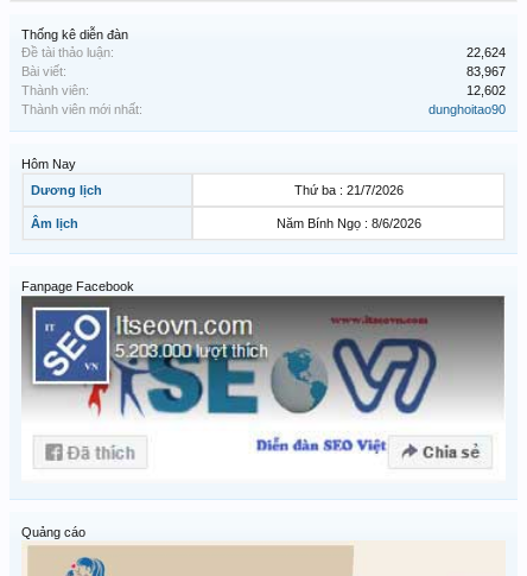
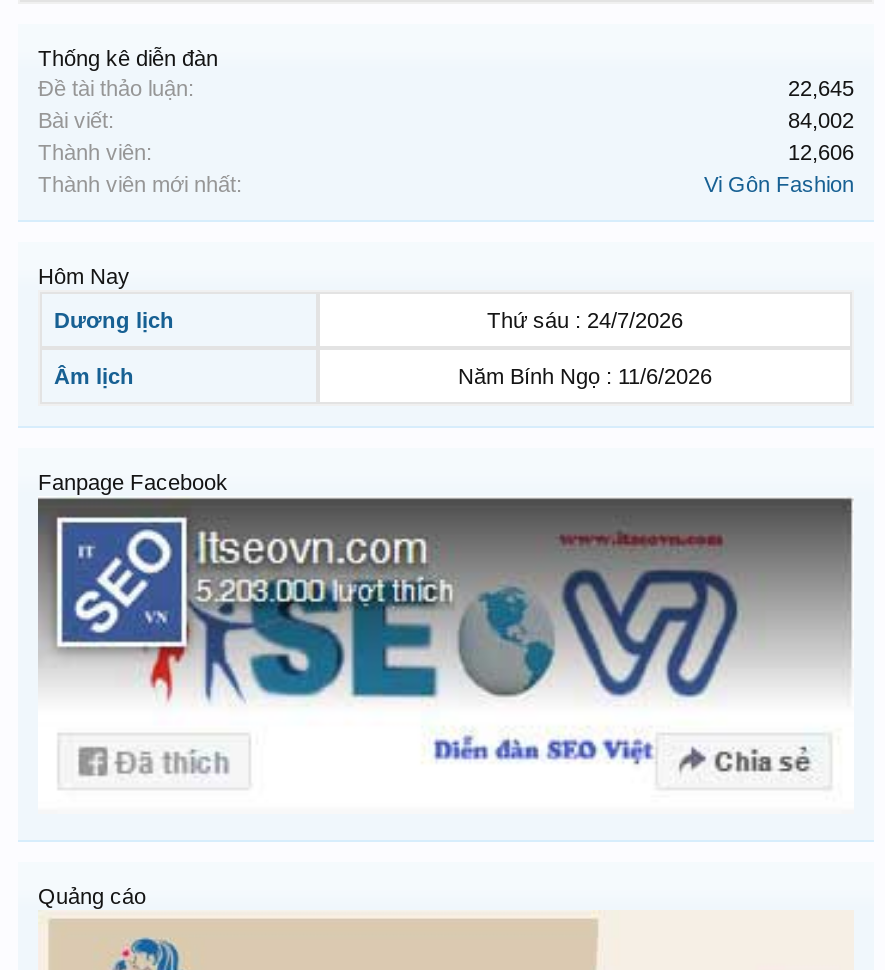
[466,45,506,60] 22,624 -> [788,76,854,100] 22,645
[466,64,506,79] 83,967 -> [788,108,854,132] 84,002
[466,83,506,98] 12,602 -> [788,140,854,164] 12,606
[428,102,506,117] dunghoitao90 -> [704,172,854,196] Vi Gôn Fashion
[294,183,403,197] Thứ ba : 21/7/2026 -> [487,308,683,332] Thứ sáu : 24/7/2026
[276,216,421,231] Năm Bính Ngọ : 8/6/2026 -> [458,364,712,388] Năm Bính Ngọ : 11/6/2026

